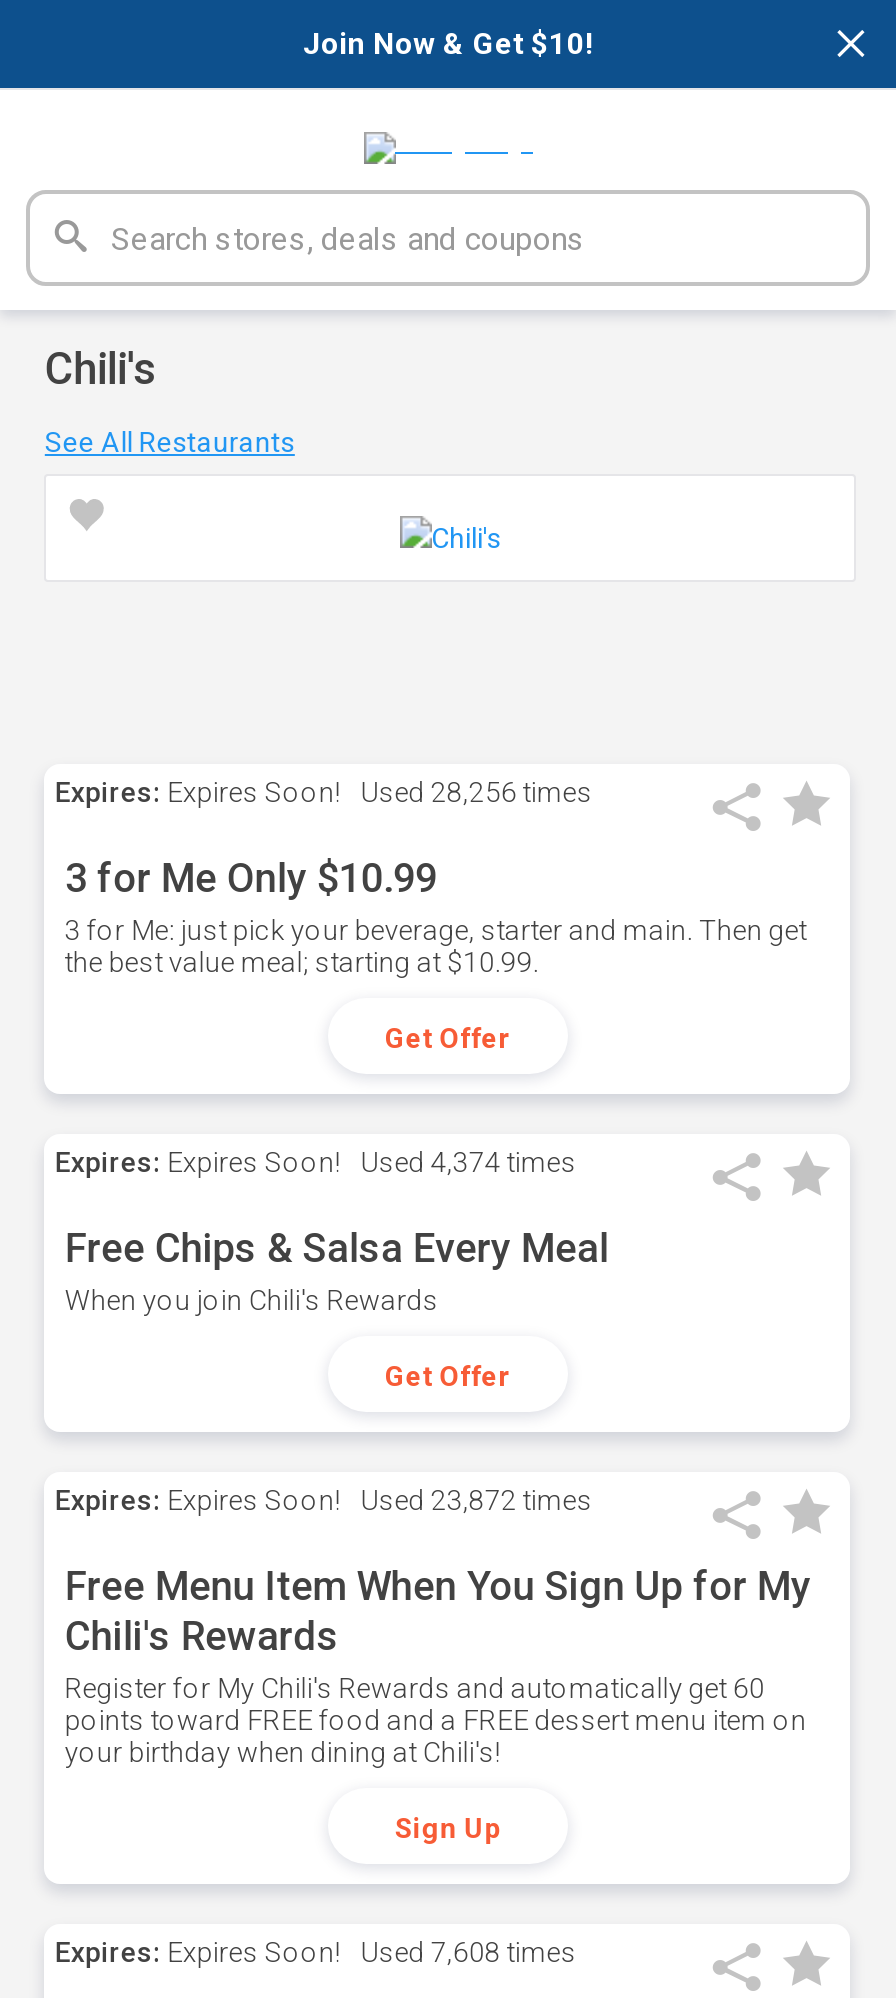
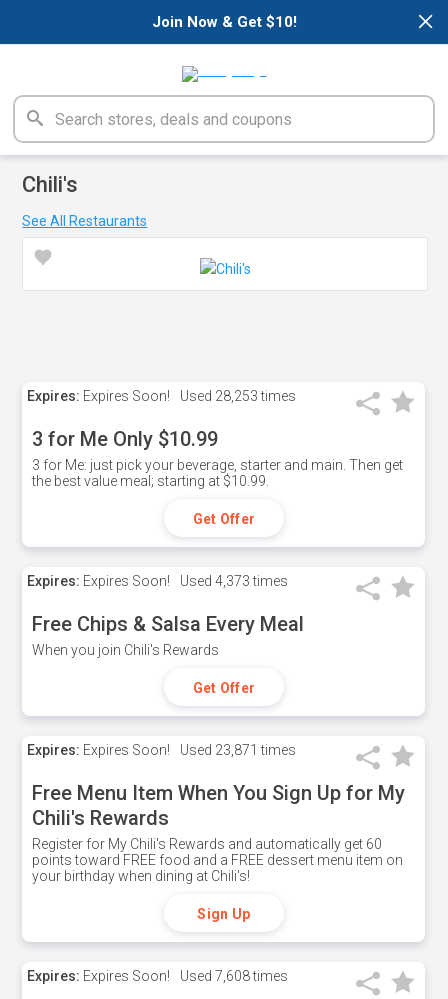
[55,776,593,808] Expires: Expires Soon! Used 28,256 times -> [27,388,296,404] Expires: Expires Soon! Used 28,253 times
[55,1146,577,1178] Expires: Expires Soon! Used 4,374 times -> [27,573,288,589] Expires: Expires Soon! Used 4,373 times
[55,1484,593,1516] Expires: Expires Soon! Used 23,872 times -> [27,742,296,758] Expires: Expires Soon! Used 23,871 times

